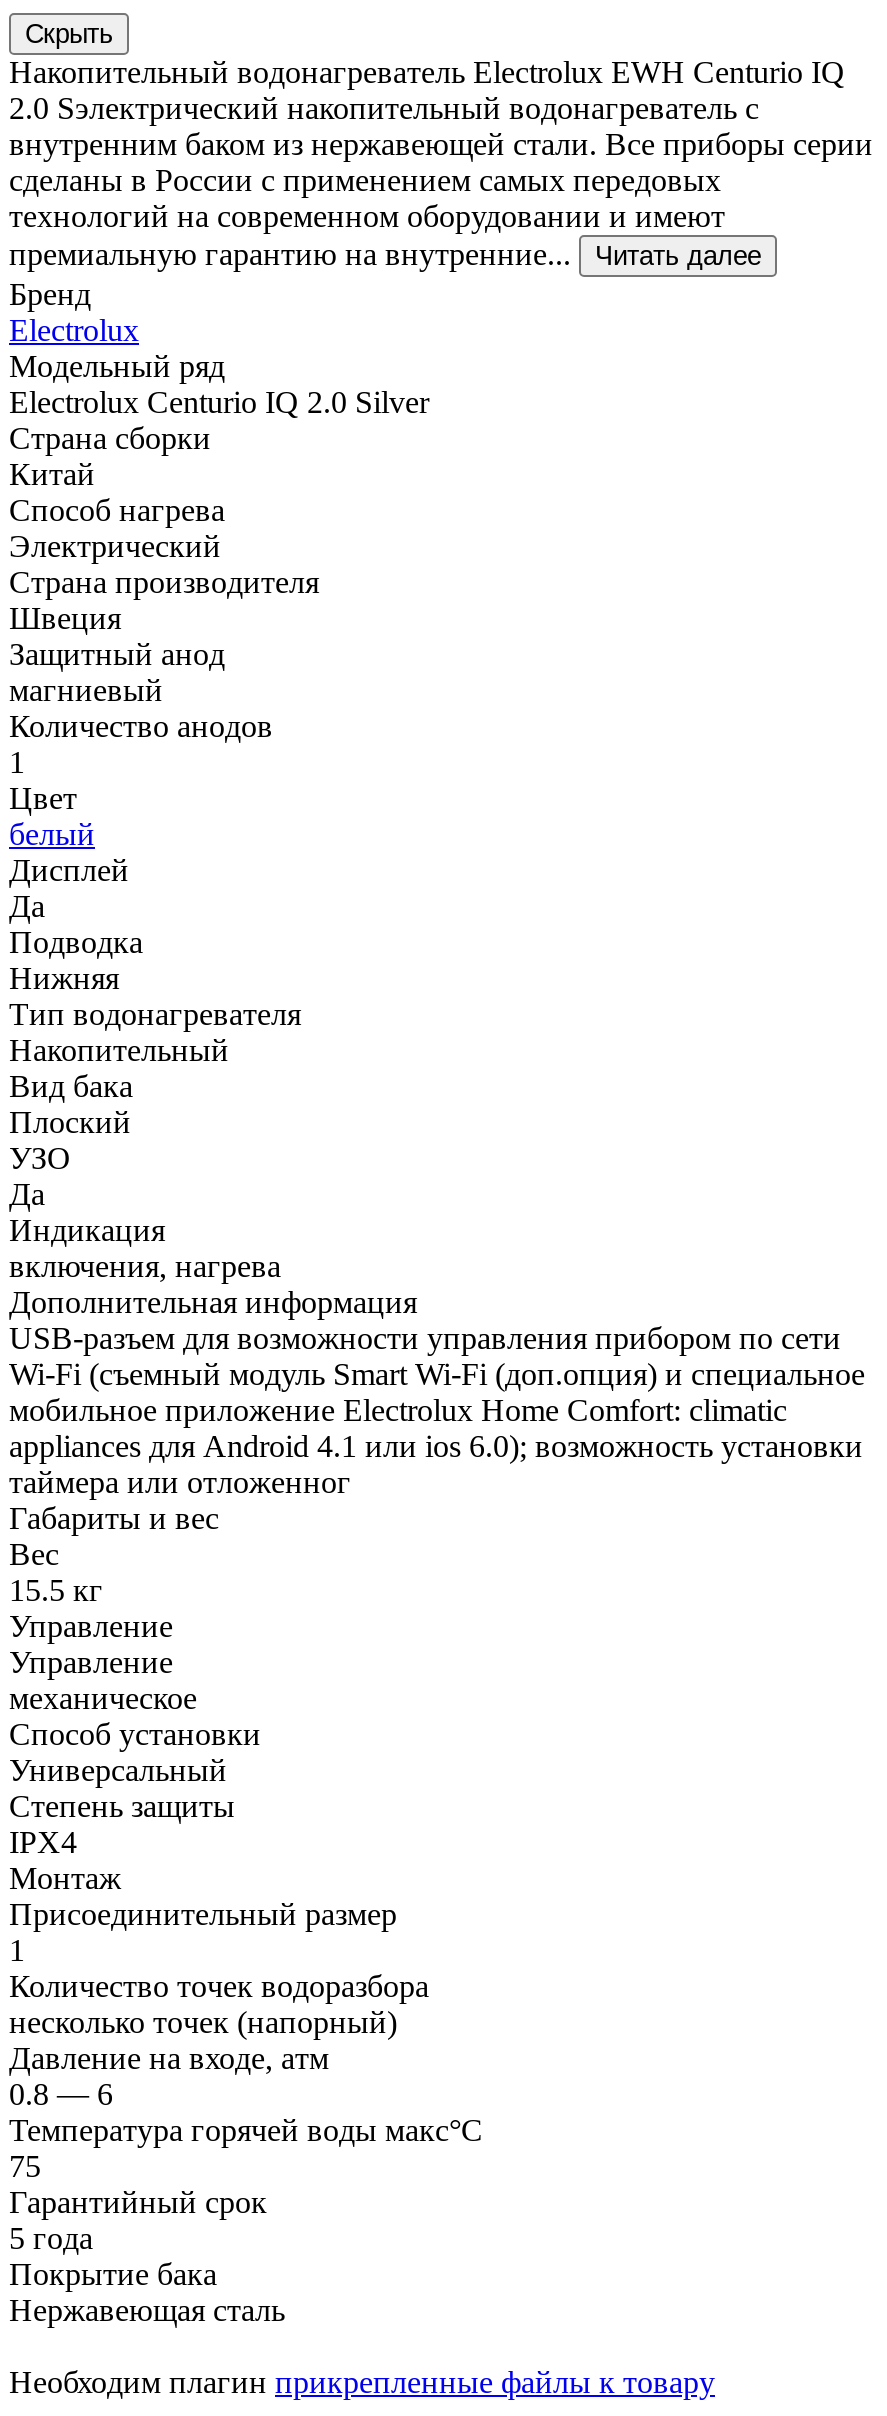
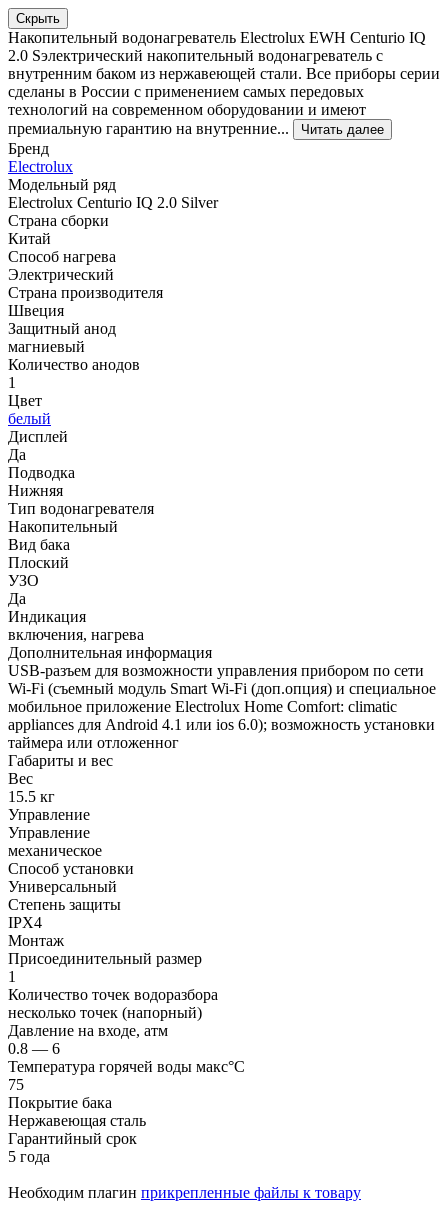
moved [9,2186,267,2256] -> [8,1130,137,1165]: Гарантийный срок | 5 года
moved [9,2258,285,2328] -> [8,1094,146,1129]: Покрытие бака | Нержавеющая сталь

